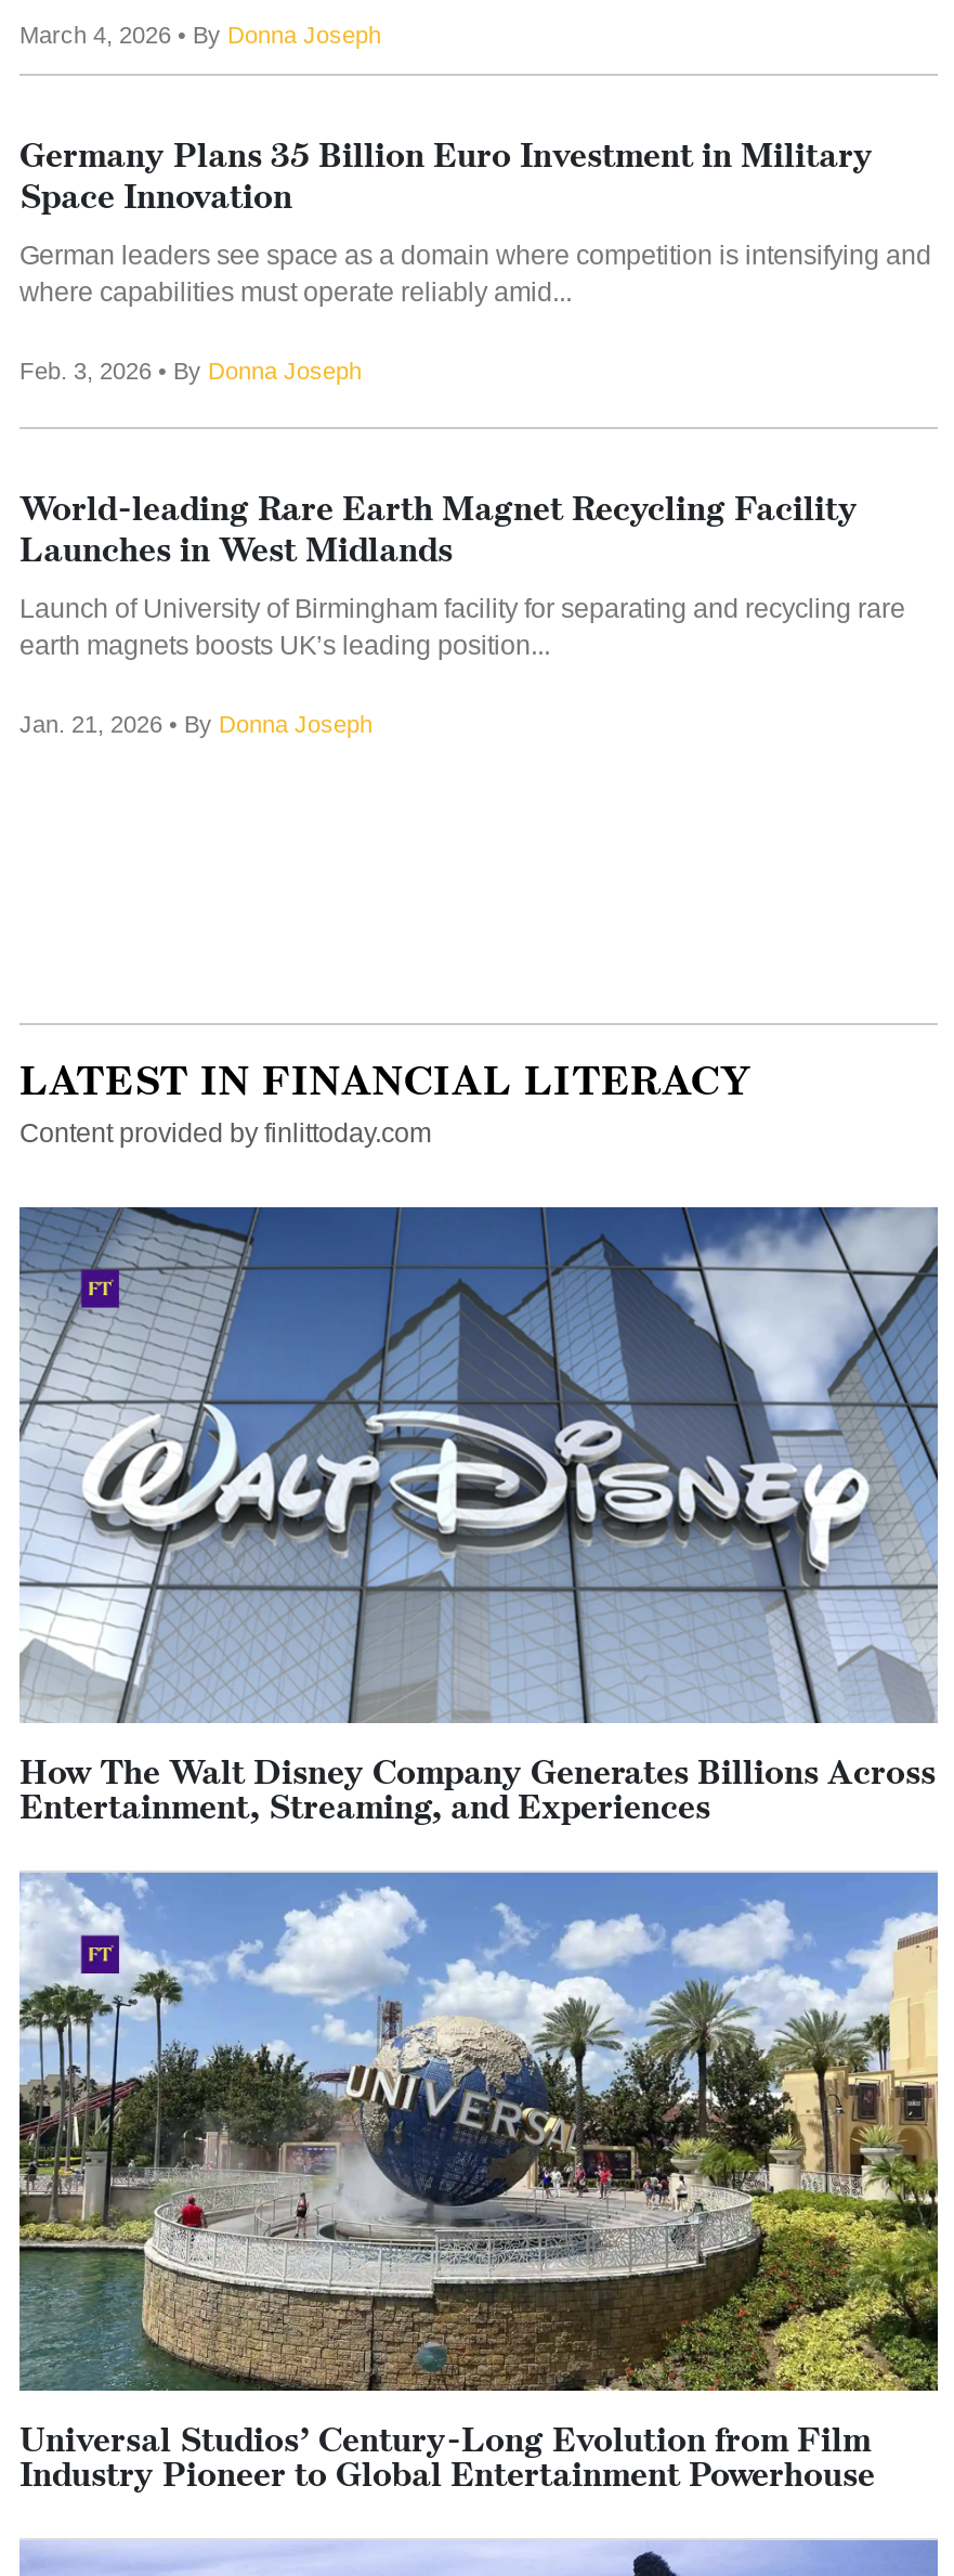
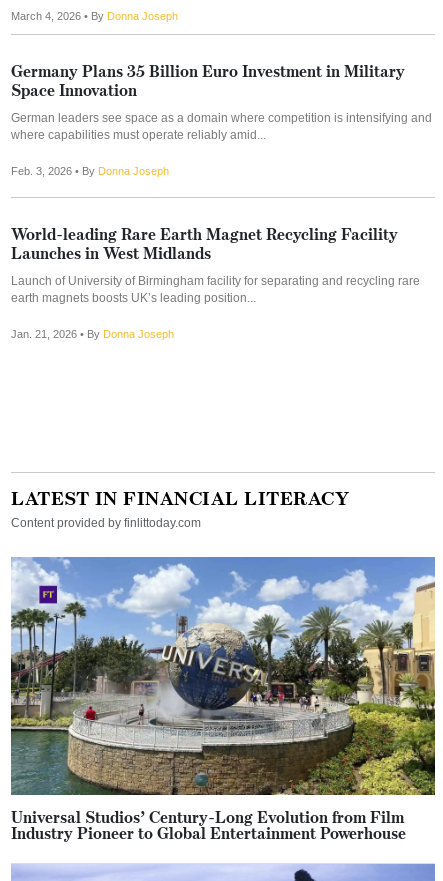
[17,1205,940,1827] [image] | How The Walt Disney Company Generates Billions Across | Entertainment, Streaming, and Experiences -> none

